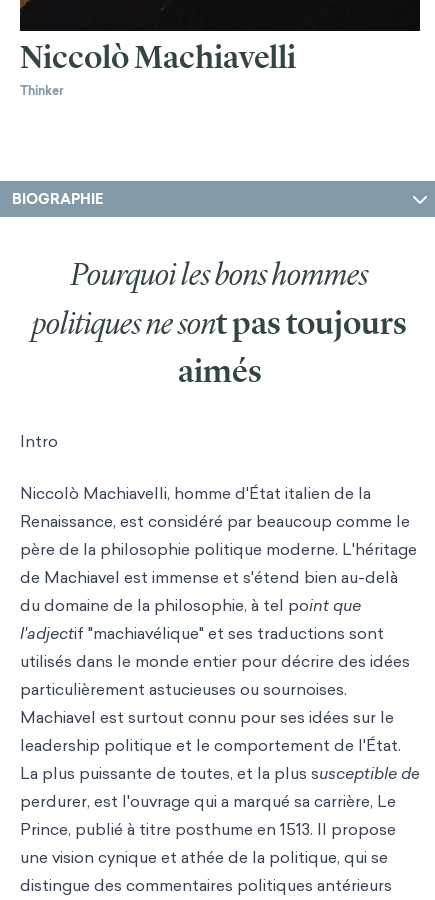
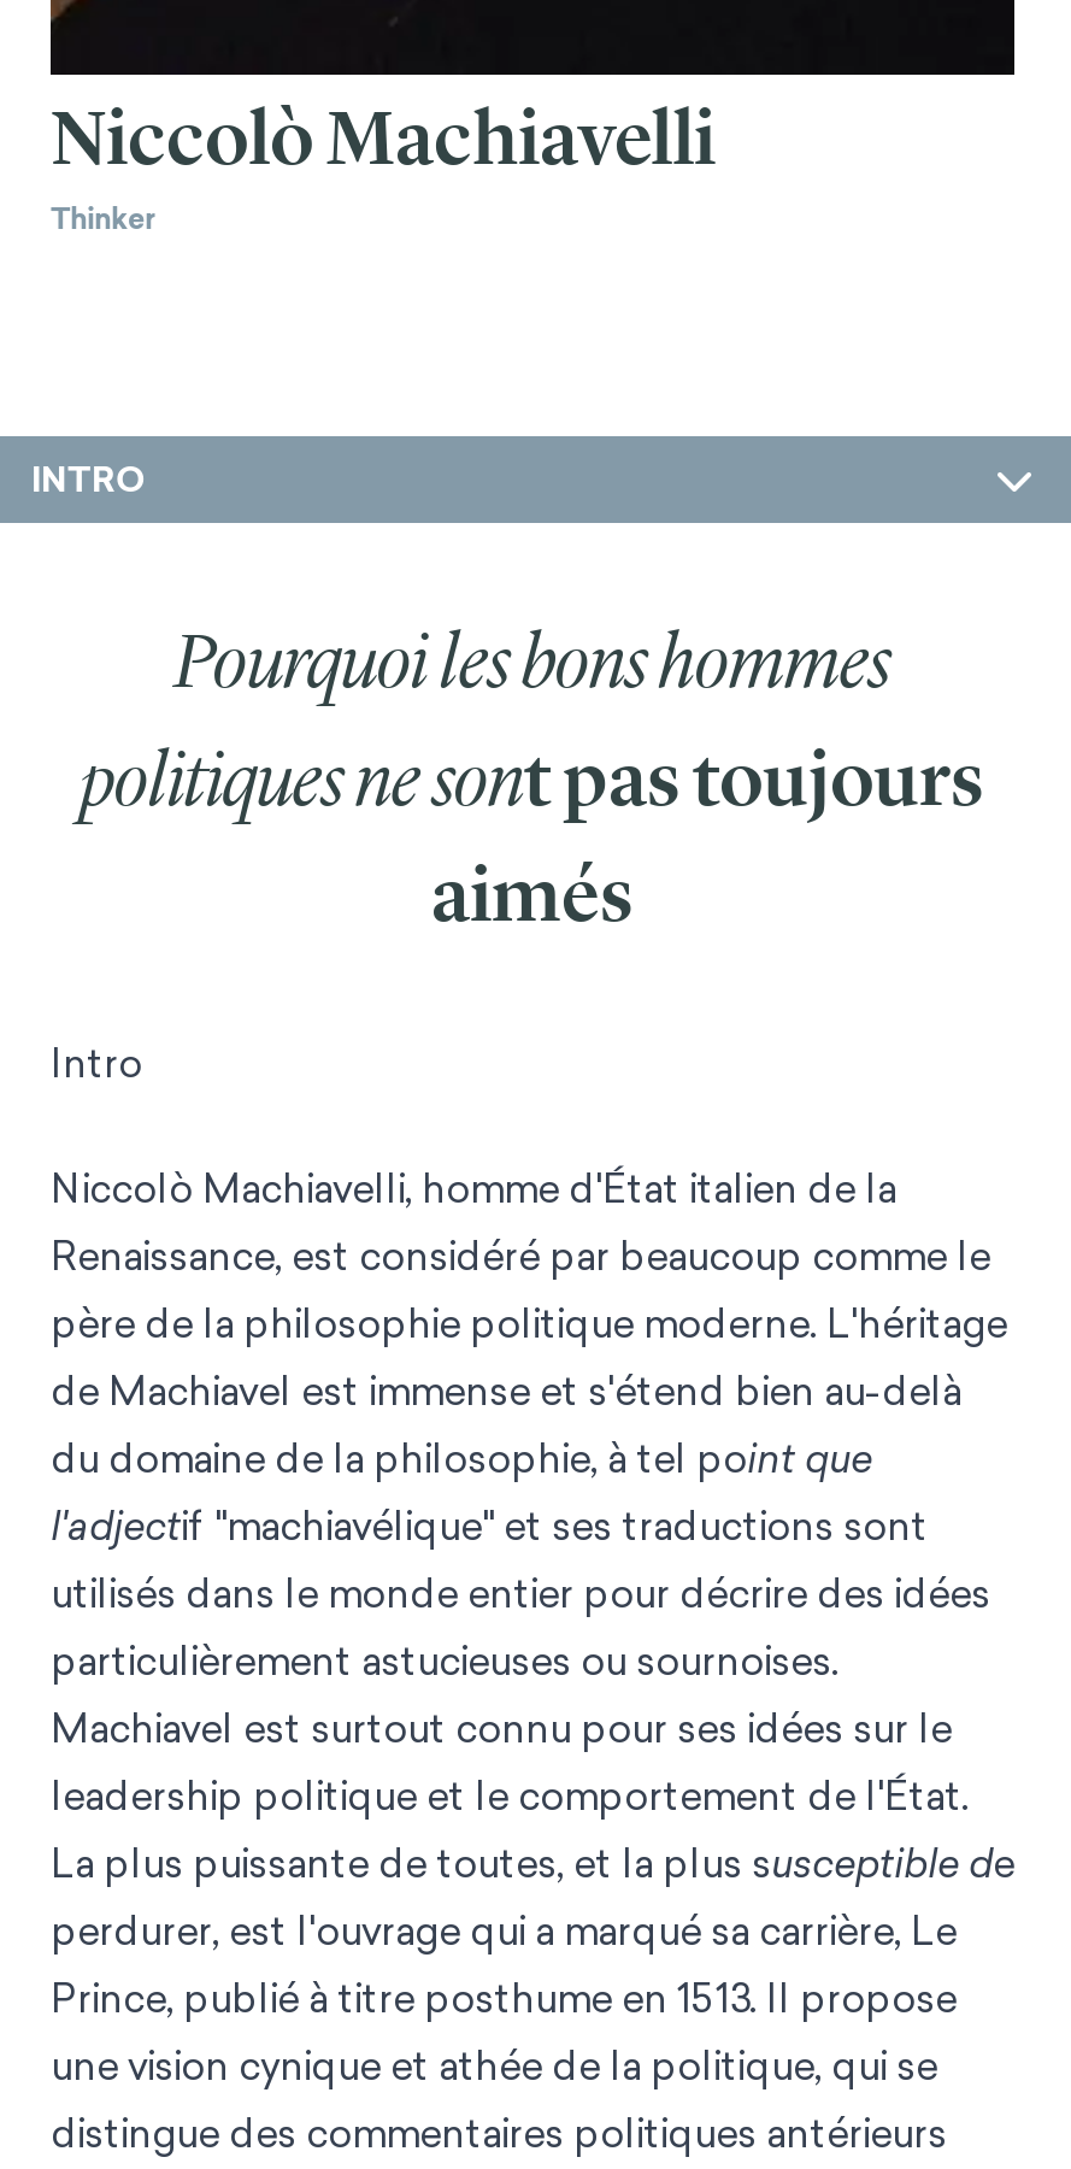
[12,189,103,209] BIOGRAPHIE -> [31,455,145,504] INTRO

